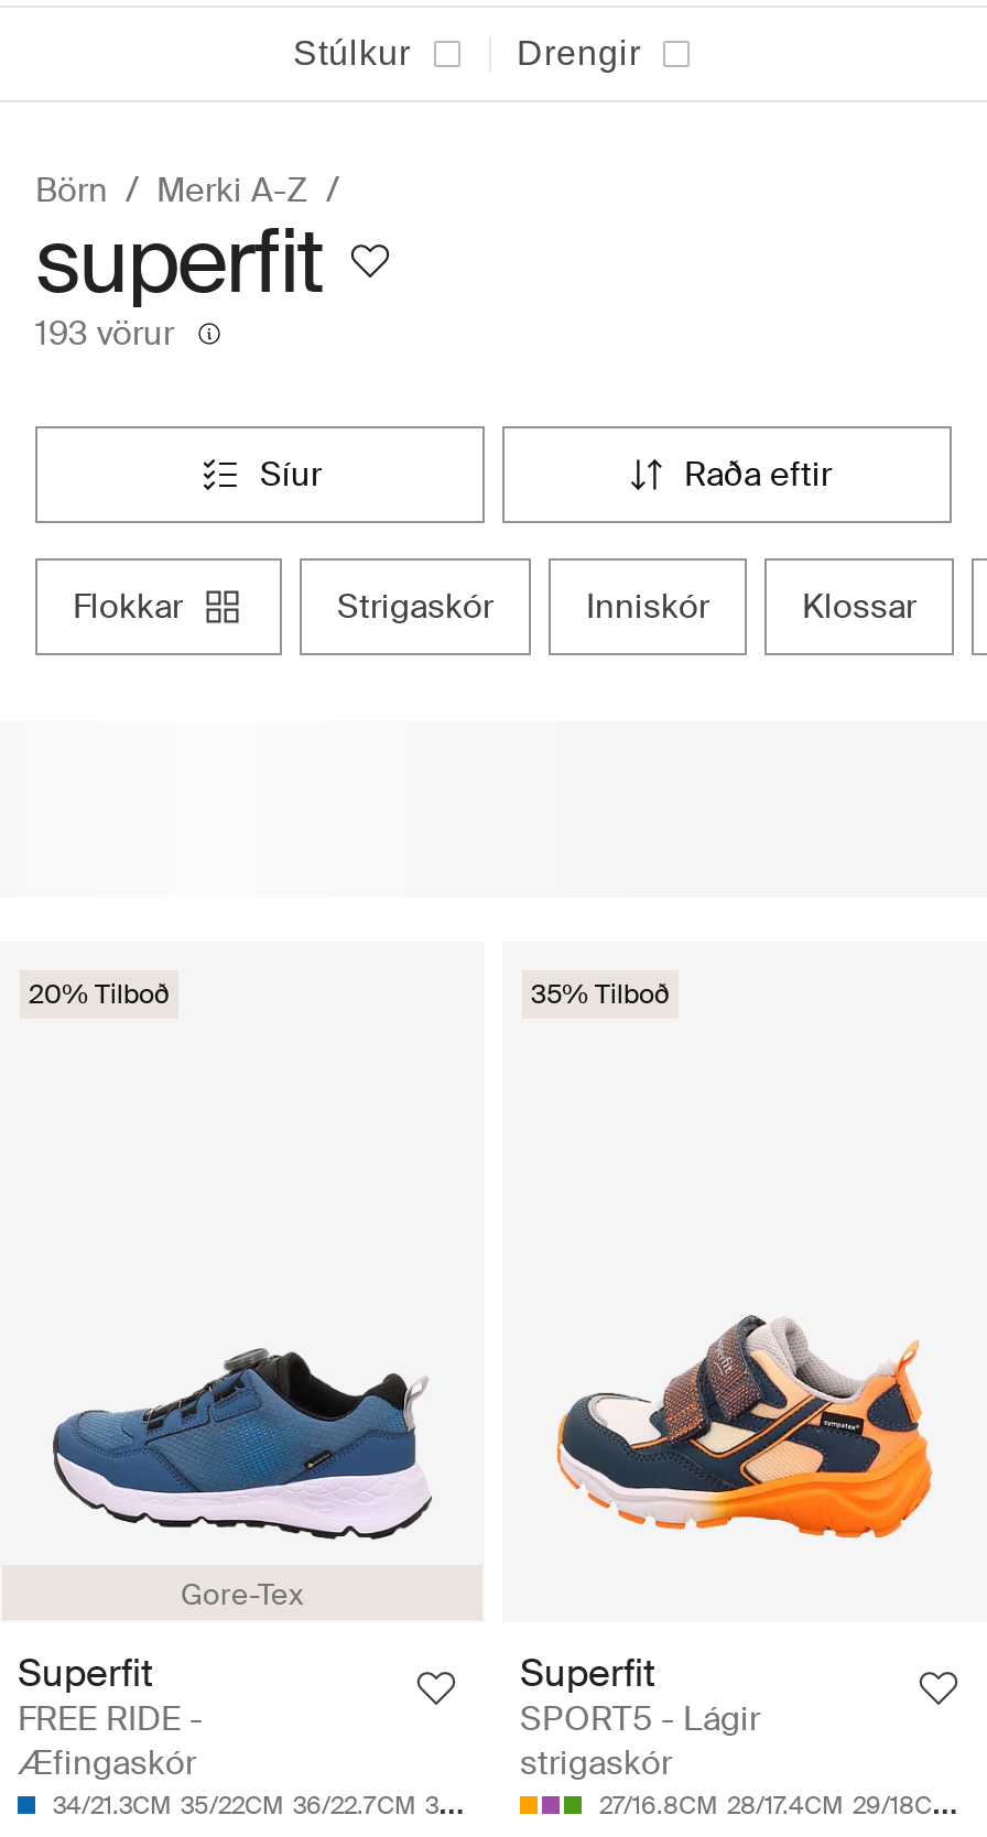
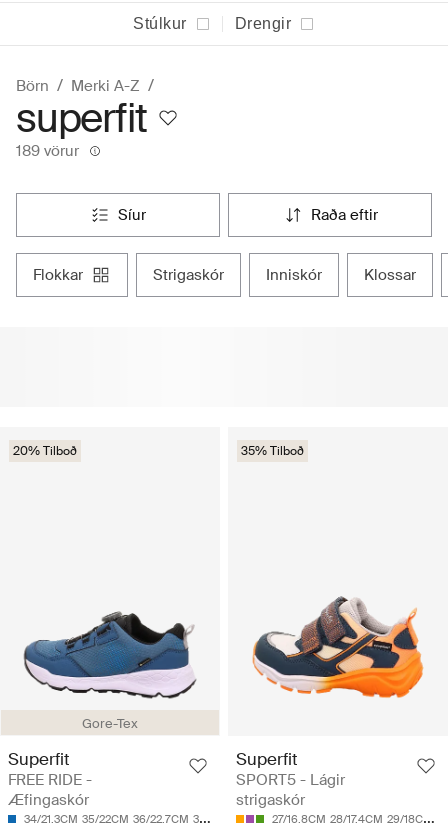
[35,312,174,356] 193 vörur -> [16,141,79,161] 189 vörur

